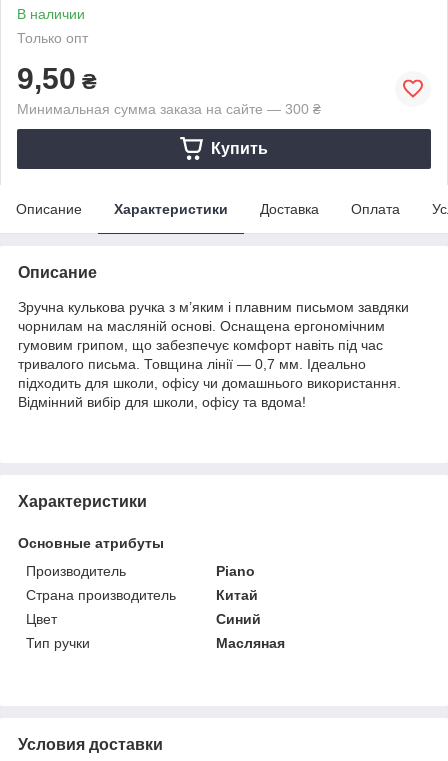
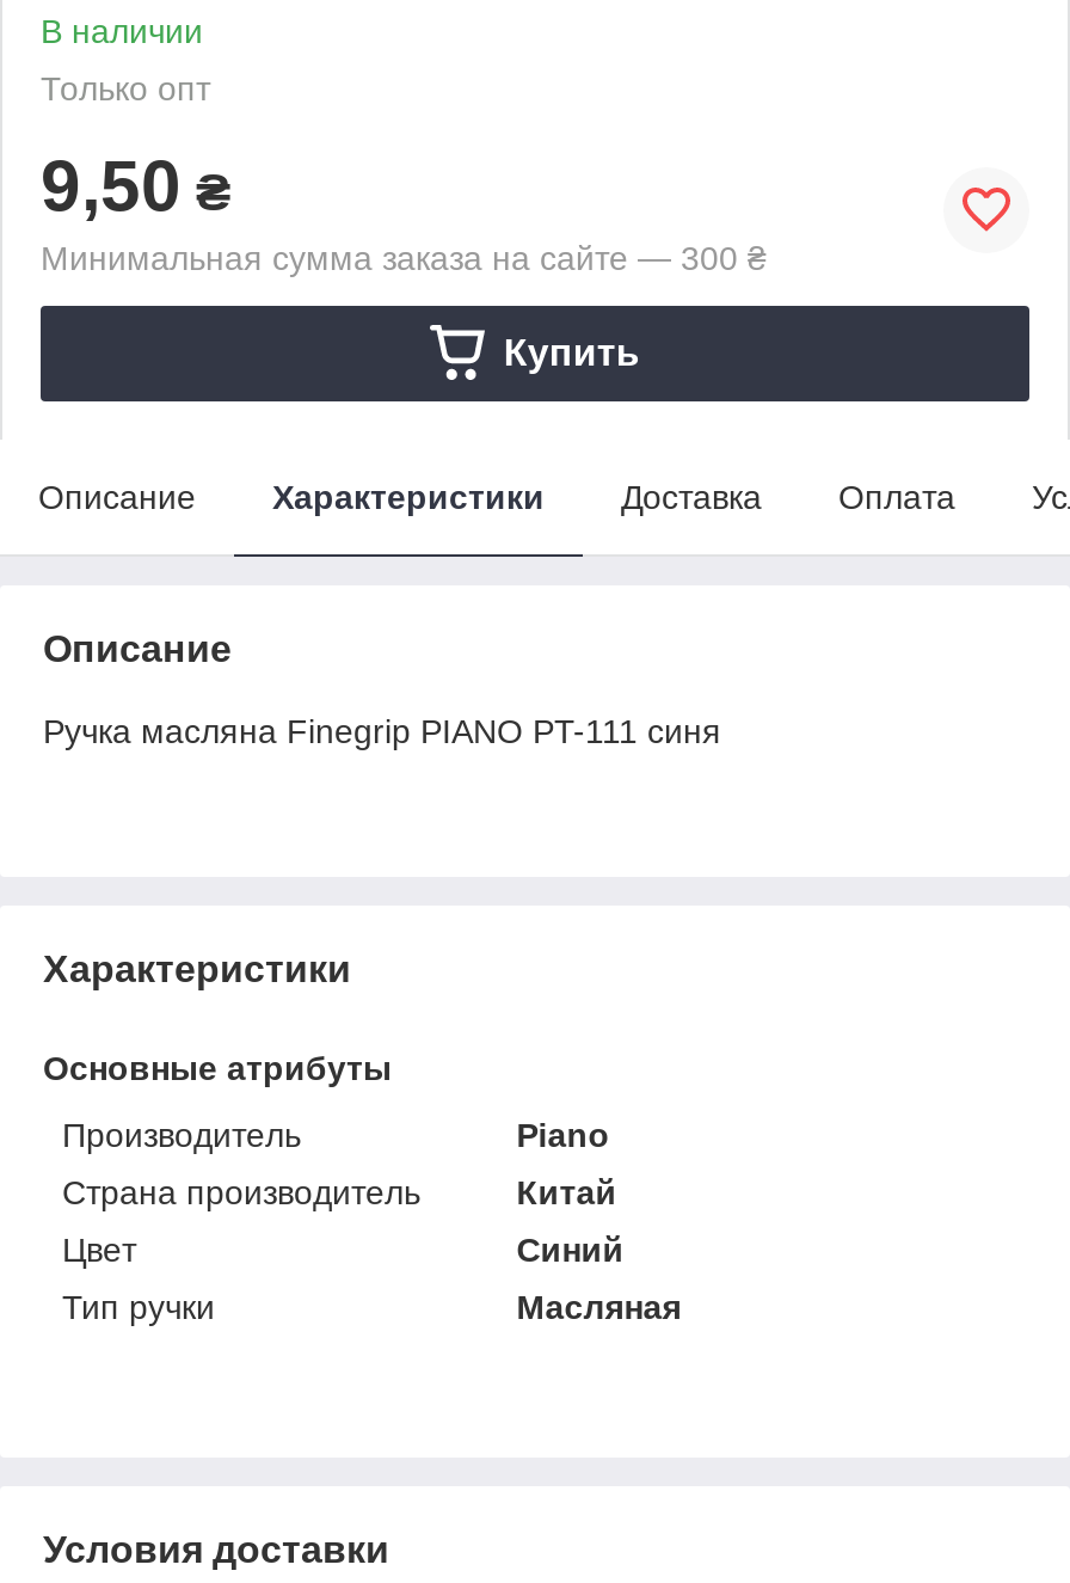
[18,299,409,410] Зручна кулькова ручка з м’яким і плавним письмом завдяки | чорнилам на масляній основі. Оснащена ергономічним | гумовим грипом, що забезпечує комфорт навіть під час | тривалого письма. Товщина лінії — 0,7 мм. Ідеально | підходить для школи, офісу чи домашнього використання. | Відмінний вибір для школи, офісу та вдома! -> [43,712,721,750] Ручка масляна Finegrip PIANO PT-111 синя

